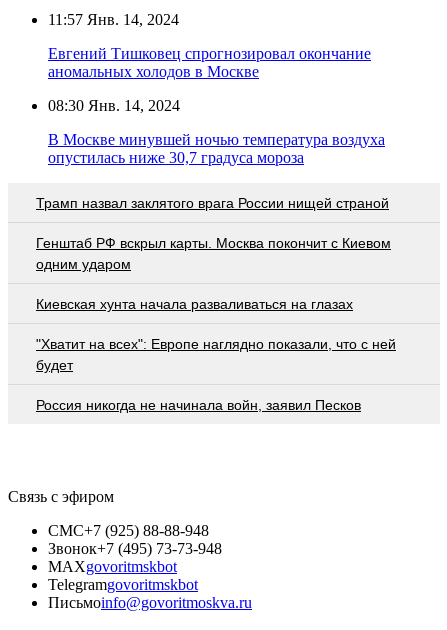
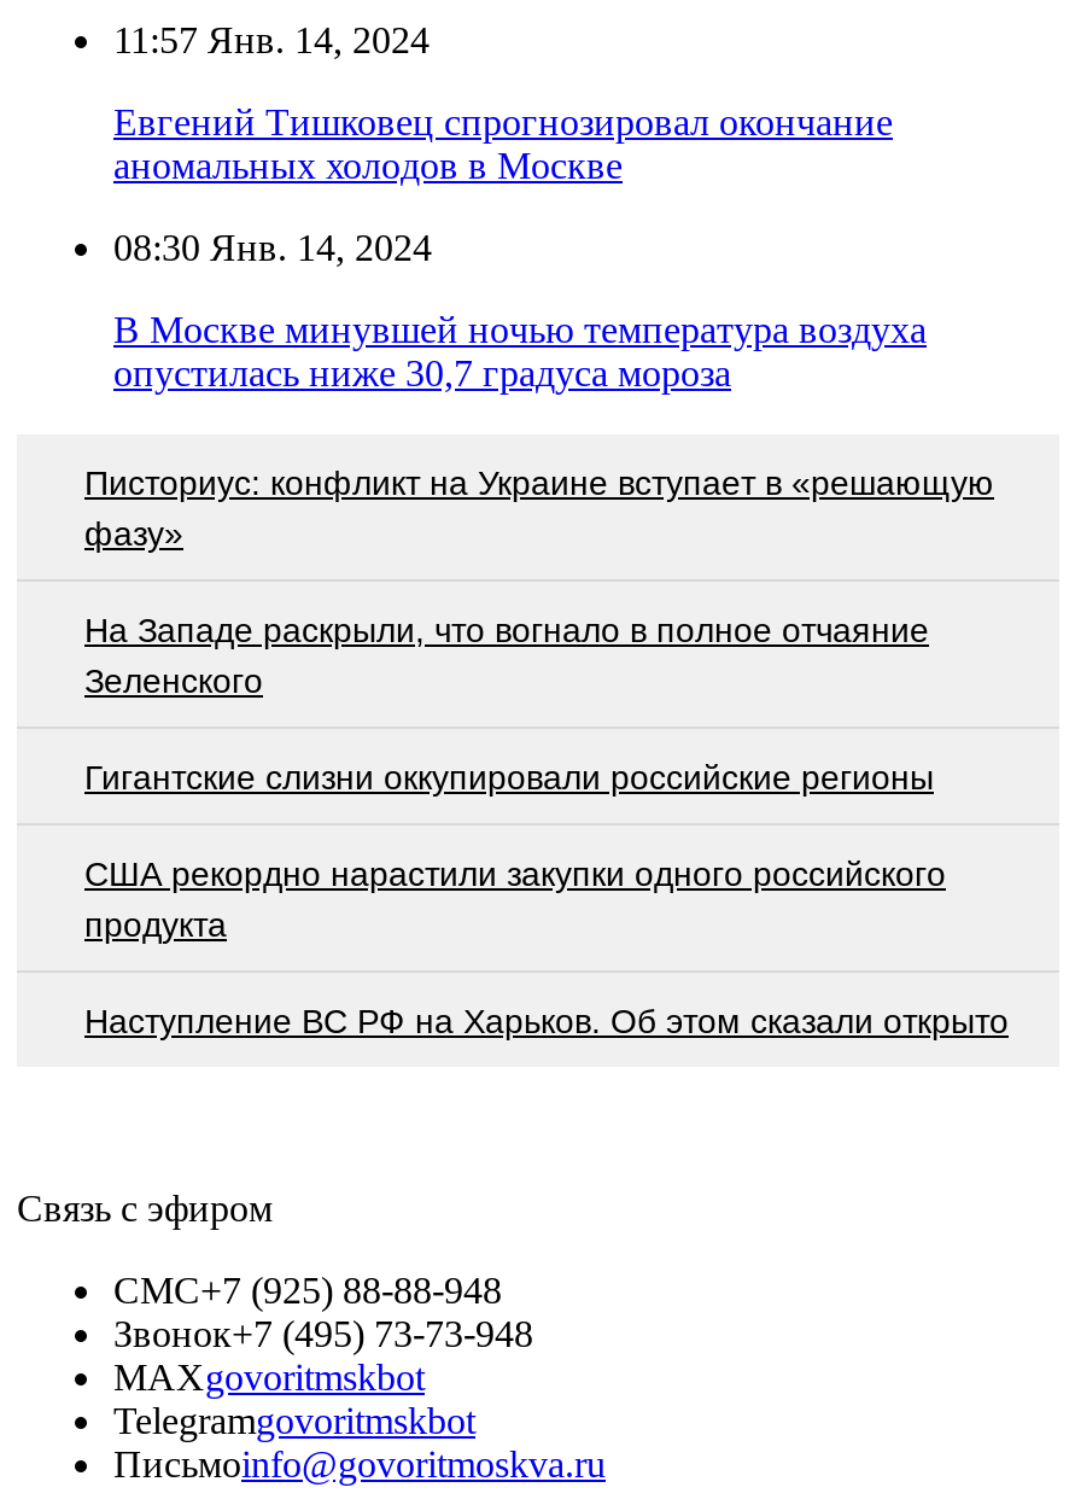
[36,195,389,211] Трамп назвал заклятого врага России нищей страной -> [84,462,994,552] Писториус: конфликт на Украине вступает в «решающую | фазу»
[36,235,391,272] Генштаб РФ вскрыл карты. Москва покончит с Киевом | одним ударом -> [84,610,929,699] На Западе раскрыли, что вогнало в полное отчаяние | Зеленского
[36,296,353,312] Киевская хунта начала разваливаться на глазах -> [84,757,934,796] Гигантские слизни оккупировали российские регионы
[36,336,396,373] "Хватит на всех": Европе наглядно показали, что с ней | будет -> [84,854,946,943] США рекордно нарастили закупки одного российского | продукта
[36,397,361,413] Россия никогда не начинала войн, заявил Песков -> [84,1001,1009,1039] Наступление ВС РФ на Харьков. Об этом сказали открыто

